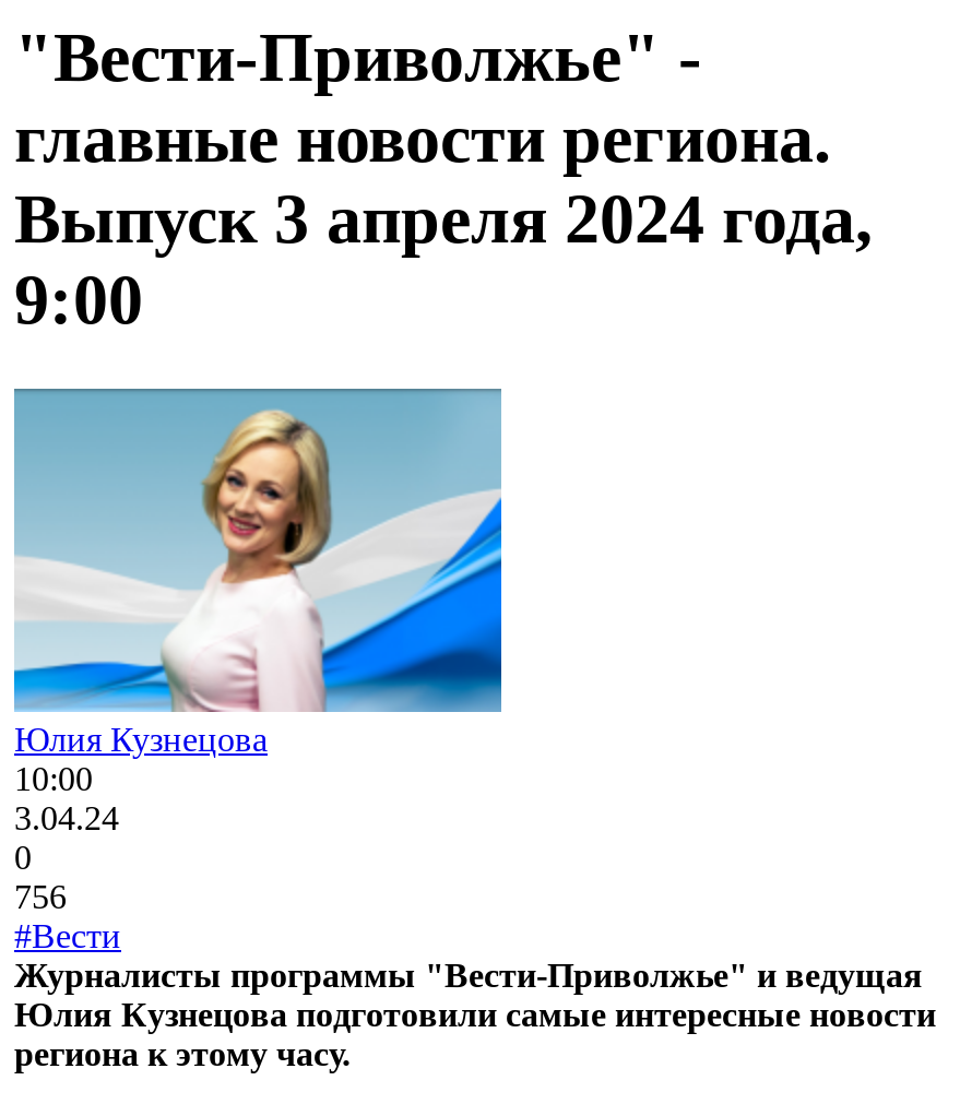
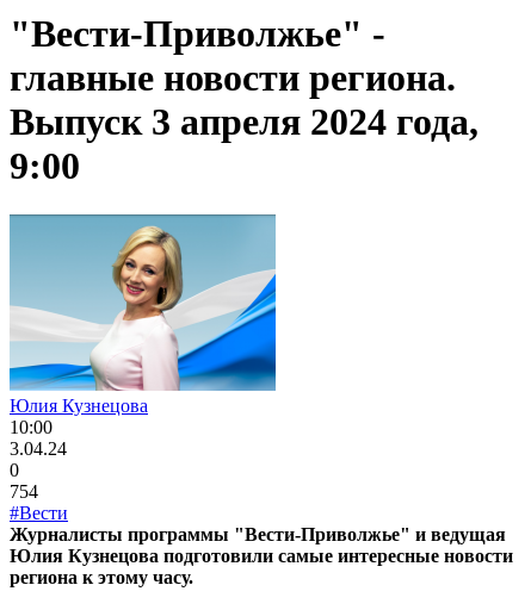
[14,878,67,915] 756 -> [10,481,38,501] 754

